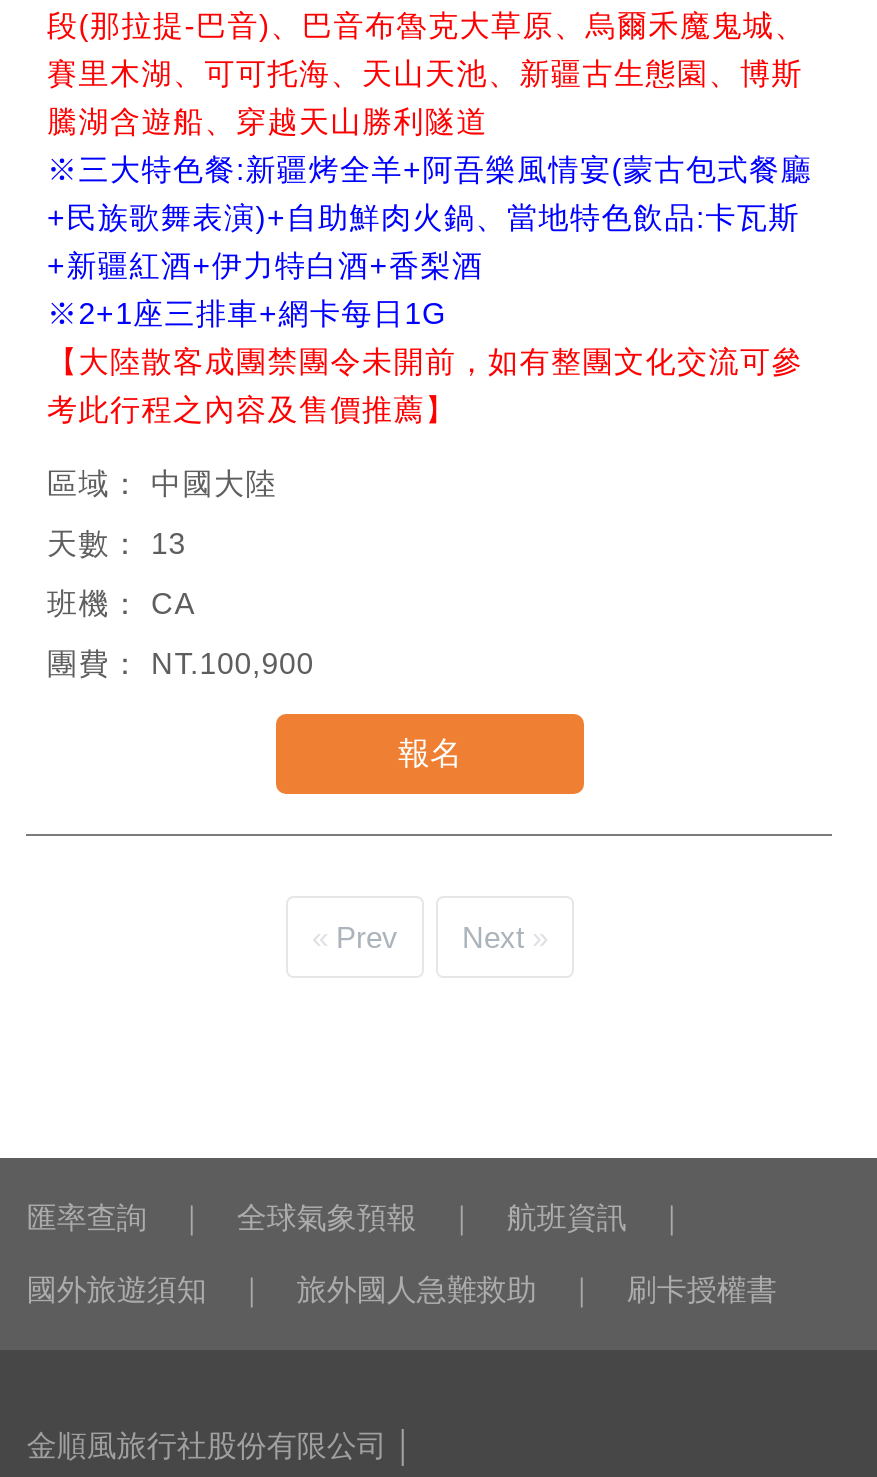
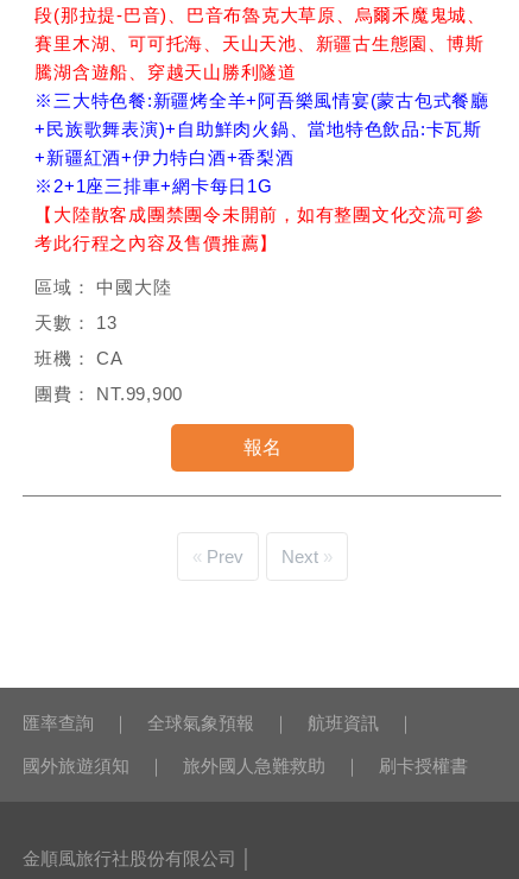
[141,645,314,679] NT.100,900 -> [91,383,183,403] NT.99,900

